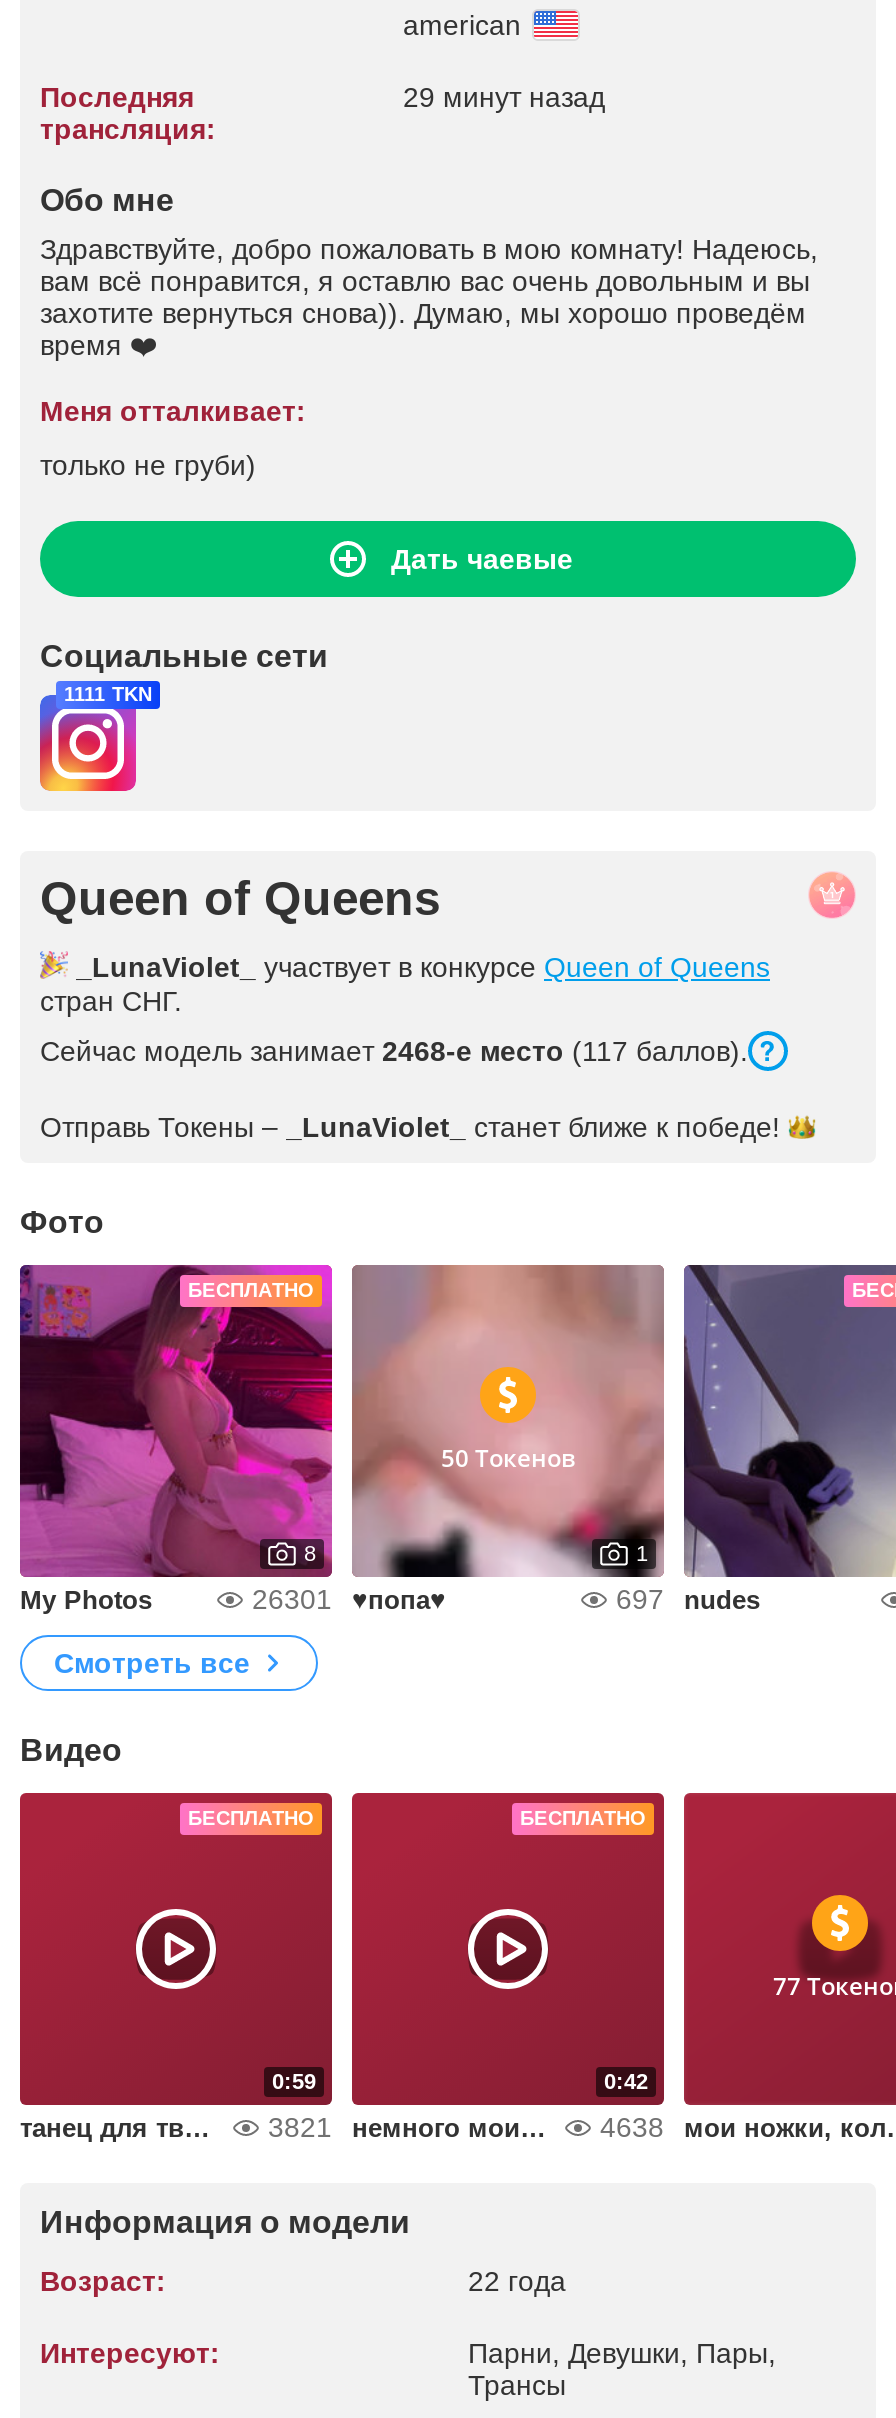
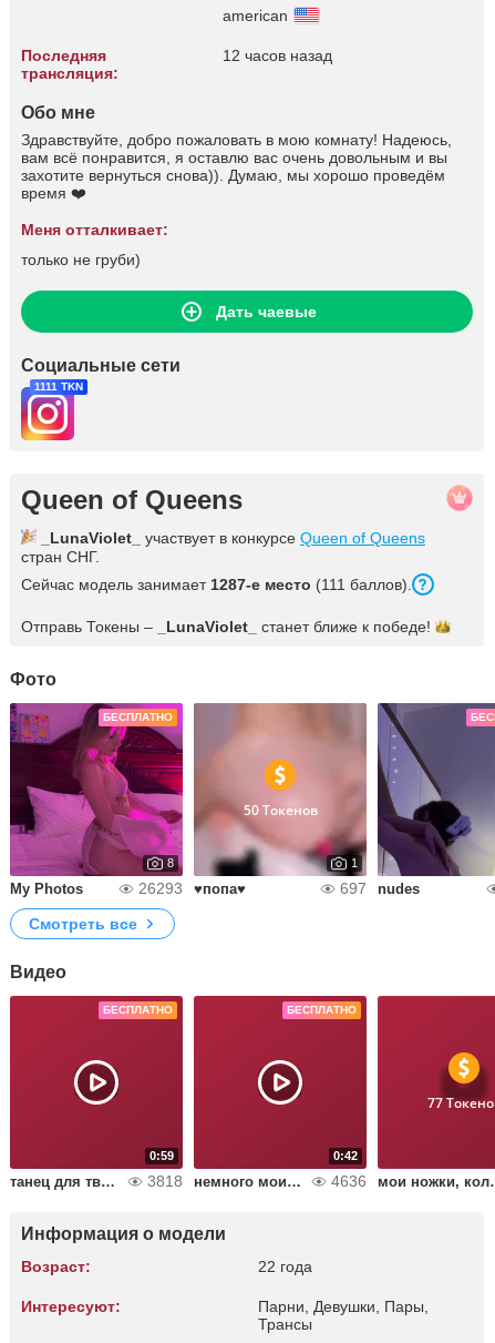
[403,81,605,113] 29 минут назад -> [222,47,332,64] 12 часов назад
[40,1035,748,1067] Сейчас модель занимает 2468-е место (117 баллов). -> [21,576,412,593] Сейчас модель занимает 1287-е место (111 баллов).
[252,1583,332,1615] 26301 -> [138,879,183,897] 26293
[268,2111,332,2143] 3821 -> [147,1172,183,1190] 3818
[600,2111,664,2143] 4638 -> [331,1172,367,1190] 4636

